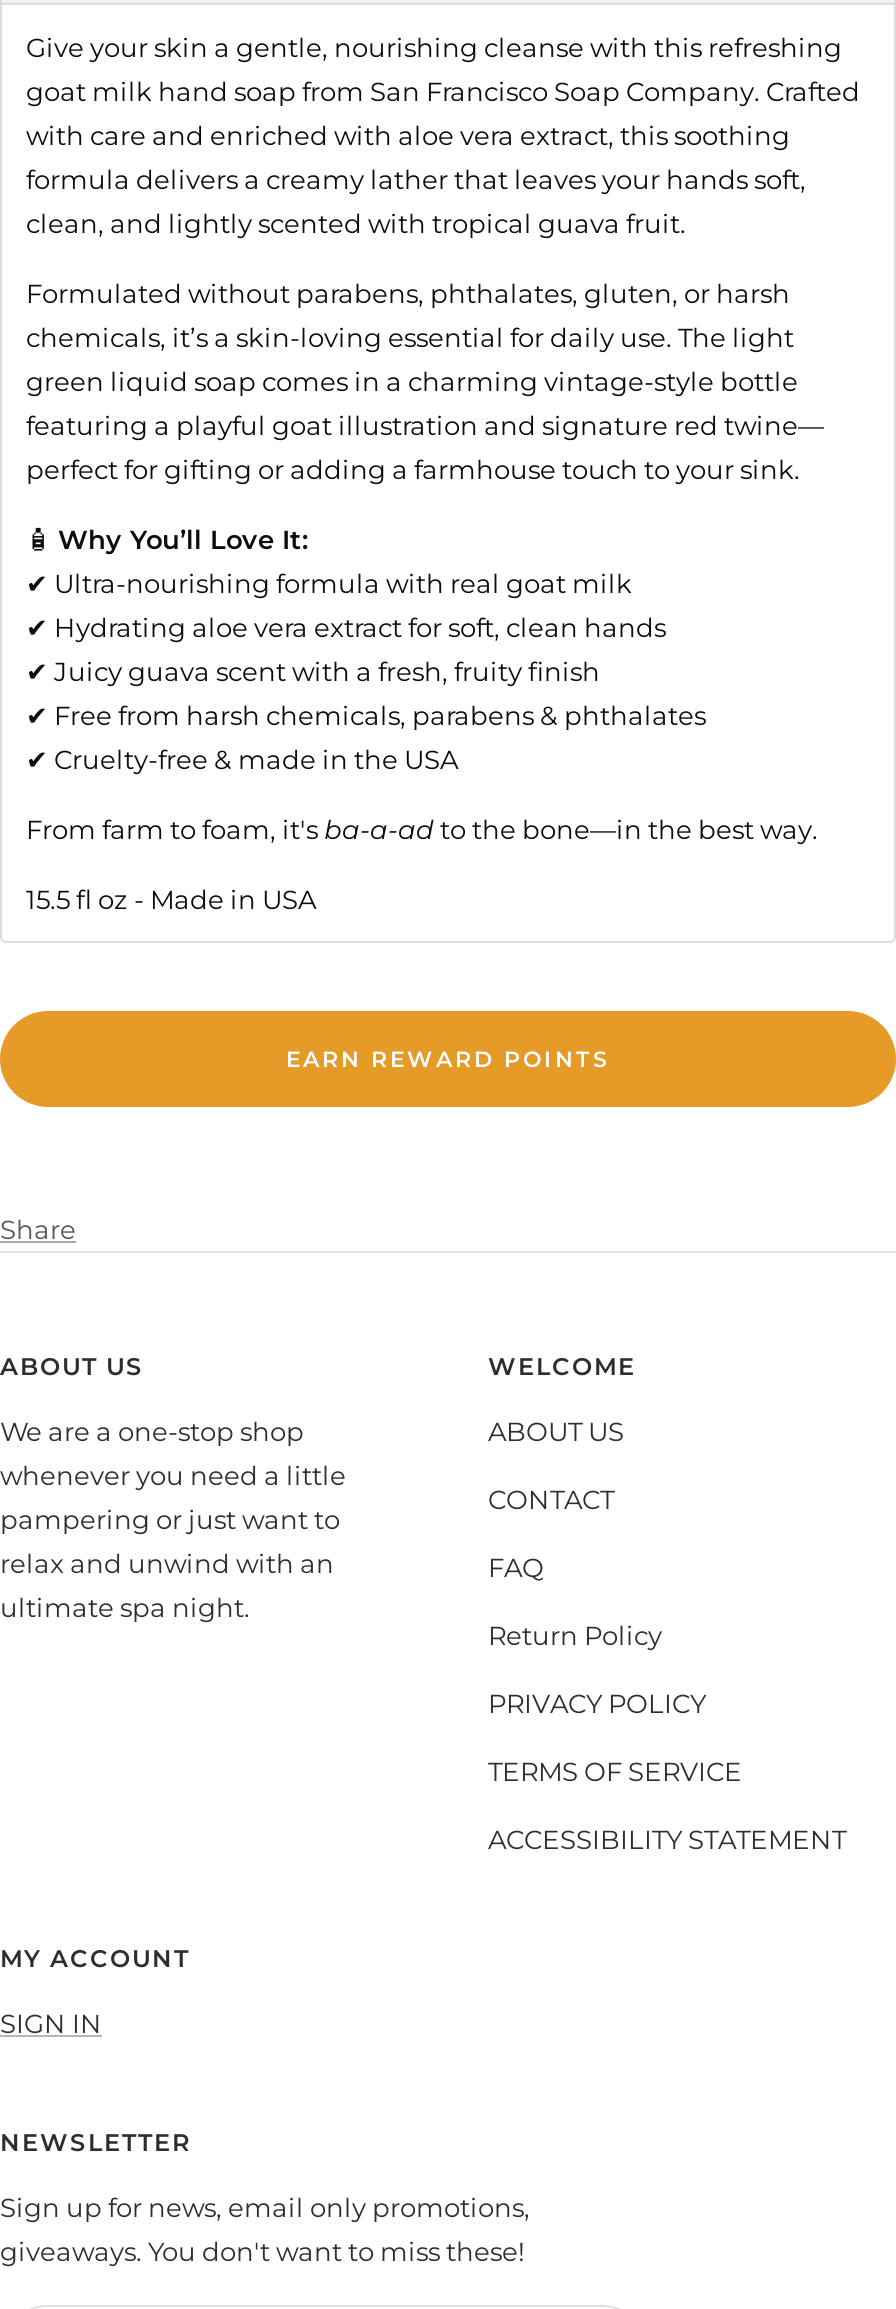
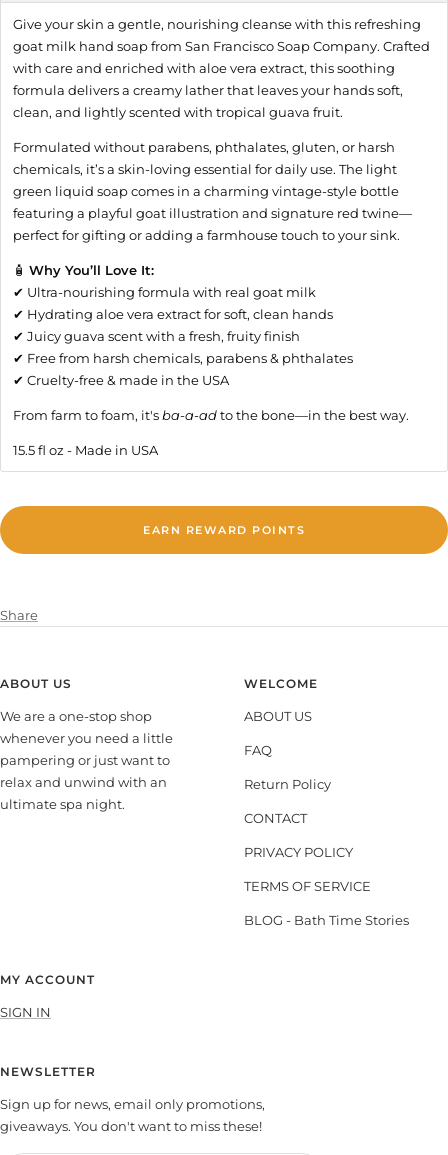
moved [488,1484,614,1516] -> [244,810,307,826]: CONTACT
moved [488,1552,662,1652] -> [244,742,331,792]: FAQ | Return Policy
[488,1824,846,1856] ACCESSIBILITY STATEMENT -> [244,912,409,928] BLOG - Bath Time Stories

